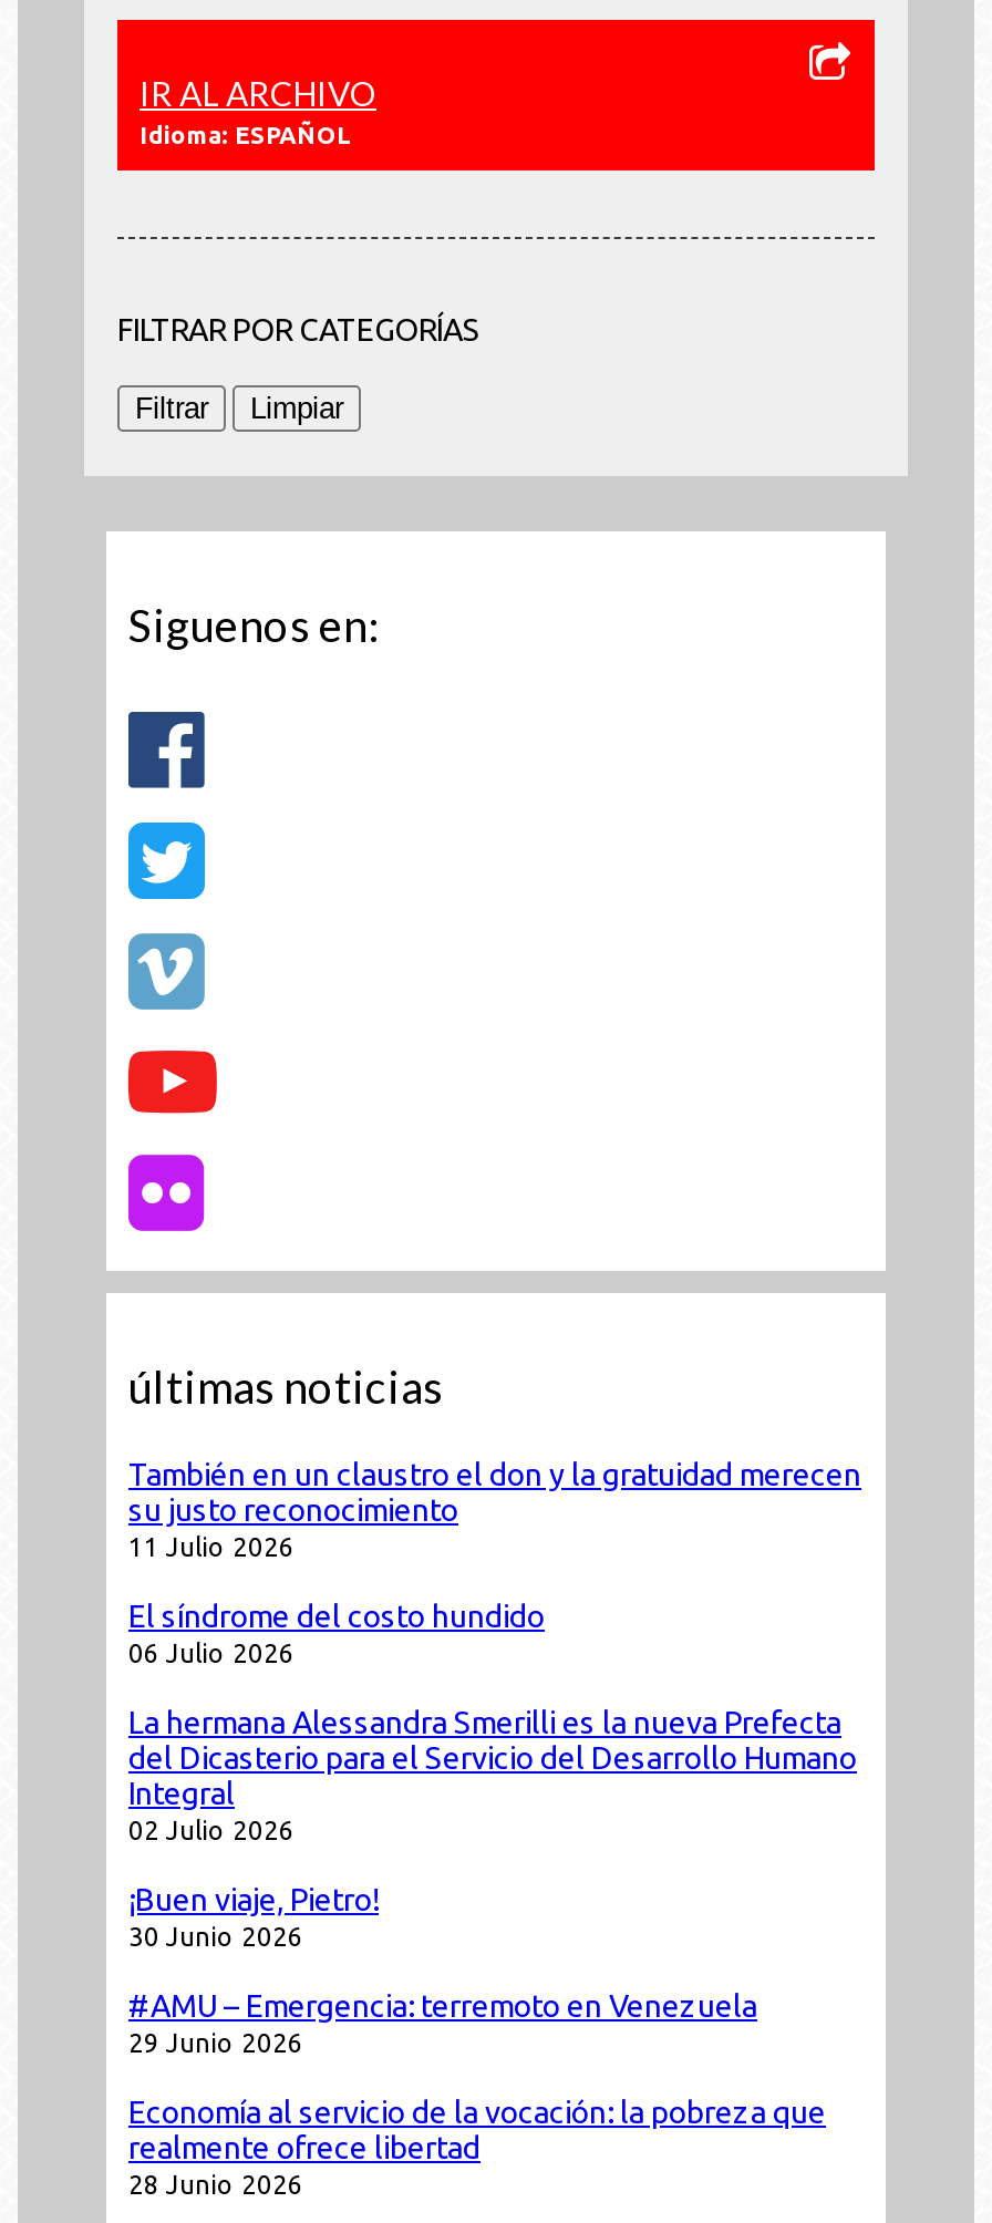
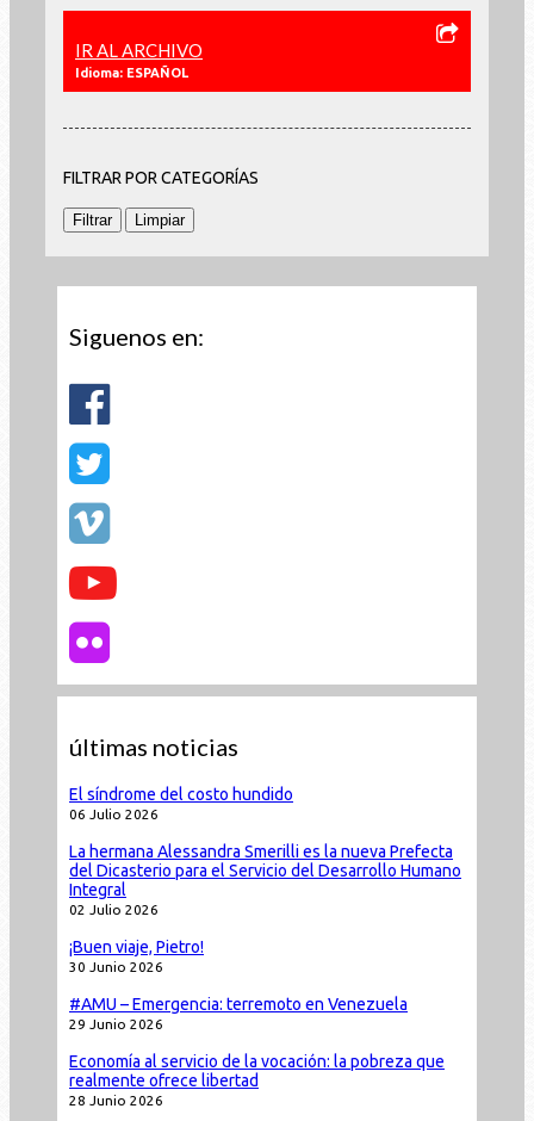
[128,1457,861,1561] También en un claustro el don y la gratuidad merecen | su justo reconocimiento | 11 Julio 2026 -> none

